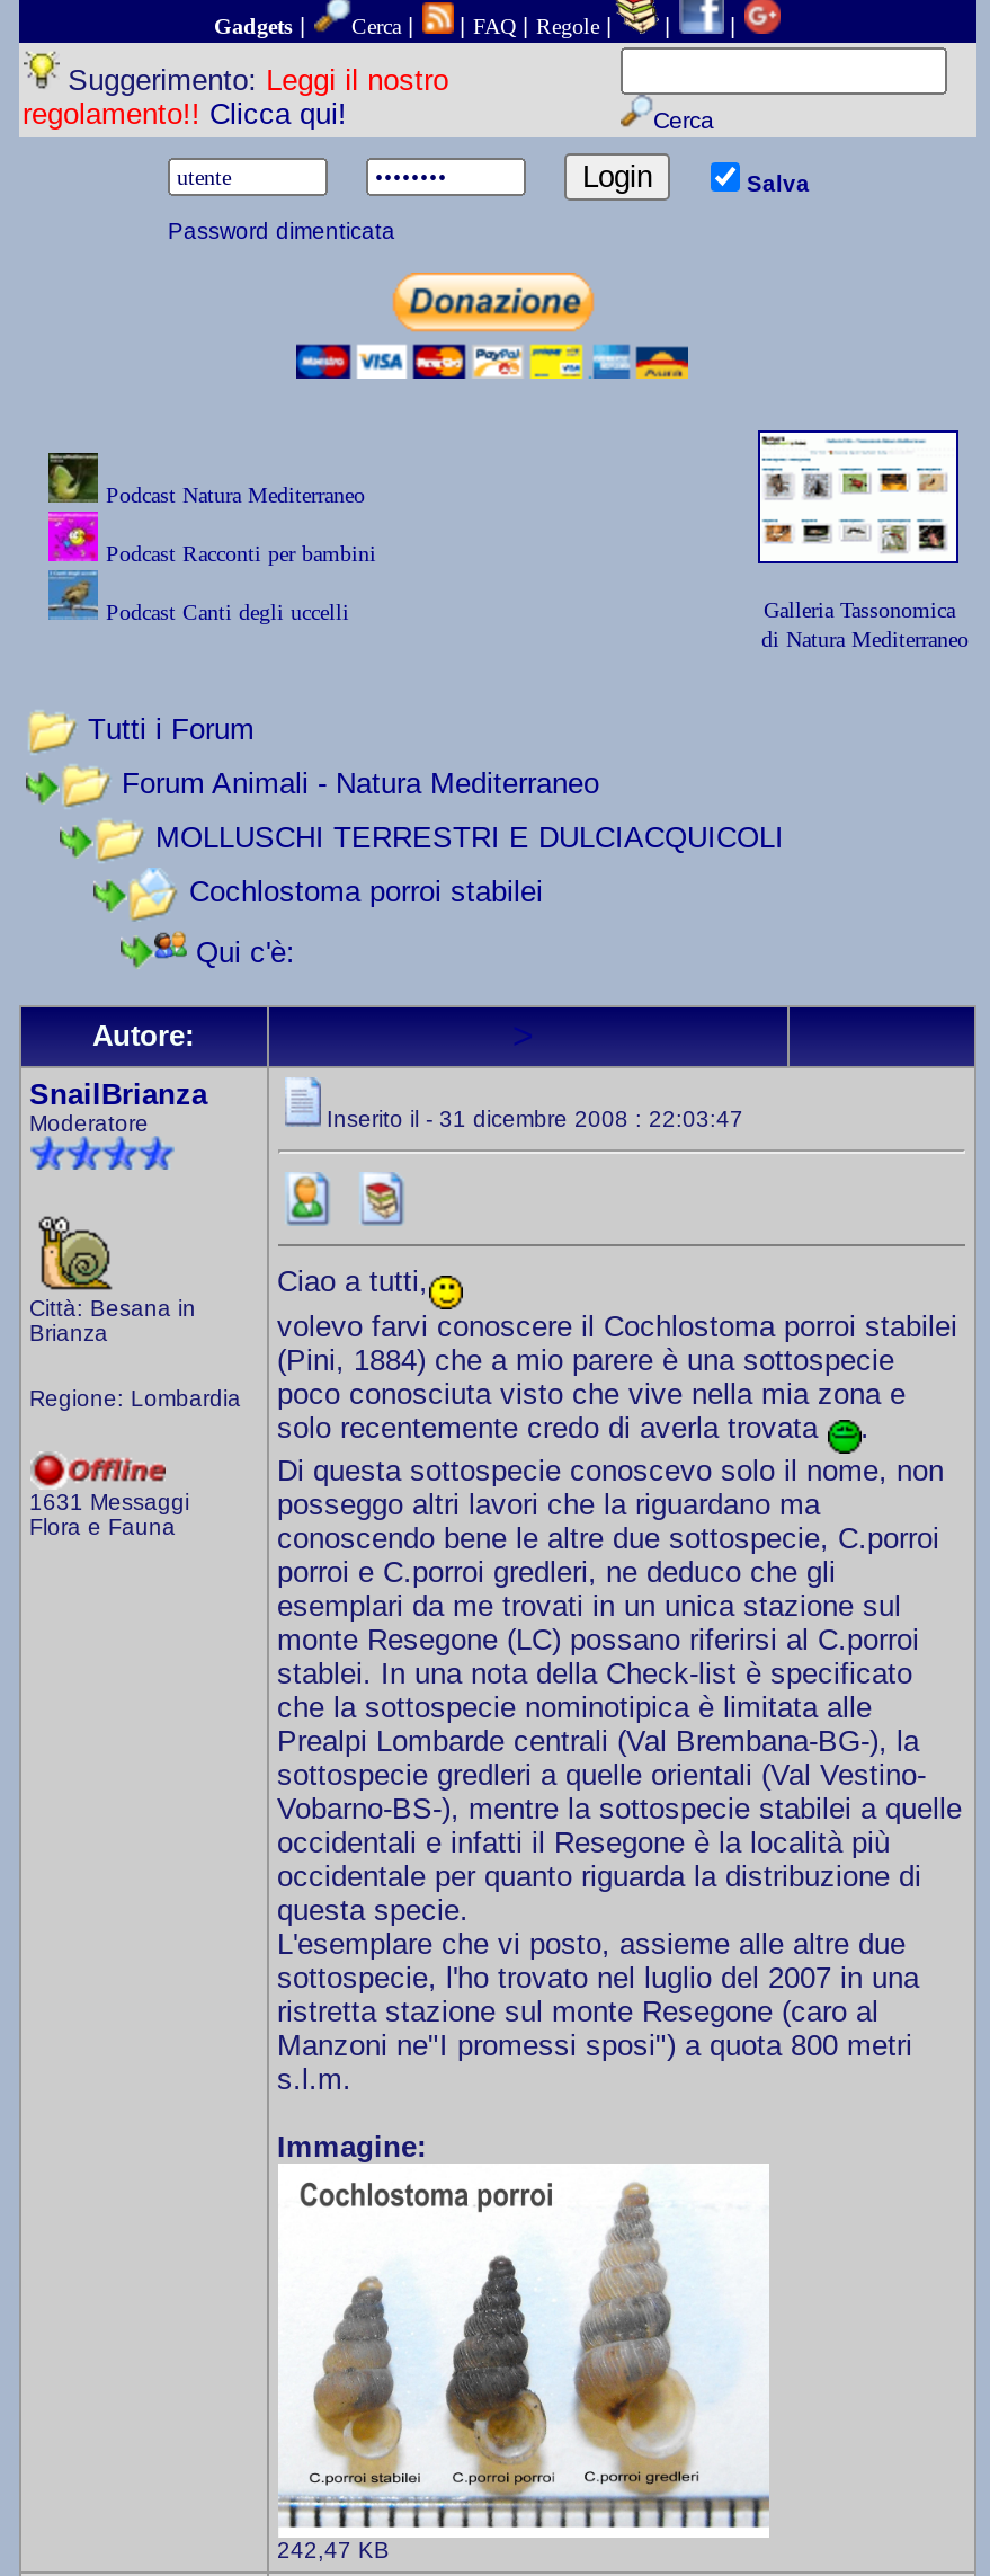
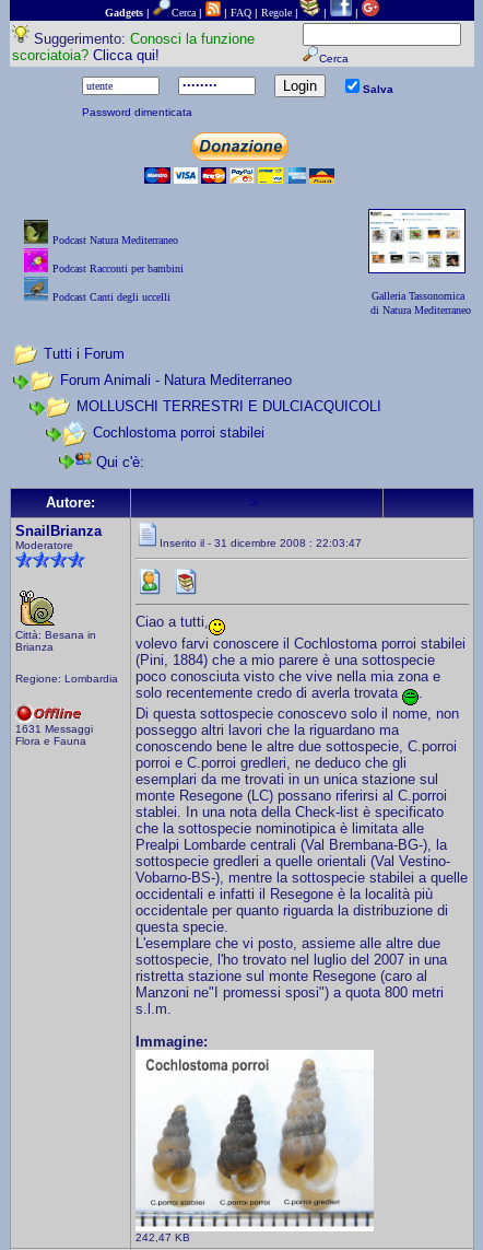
[59,63,448,97] Suggerimento: Leggi il nostro -> [29,31,254,47] Suggerimento: Conosci la funzione
[23,97,347,131] regolamento!! Clicca qui! -> [11,47,159,63] scorciatoia? Clicca qui!

